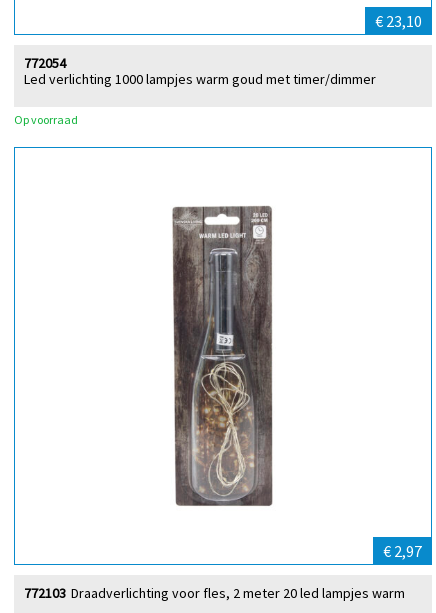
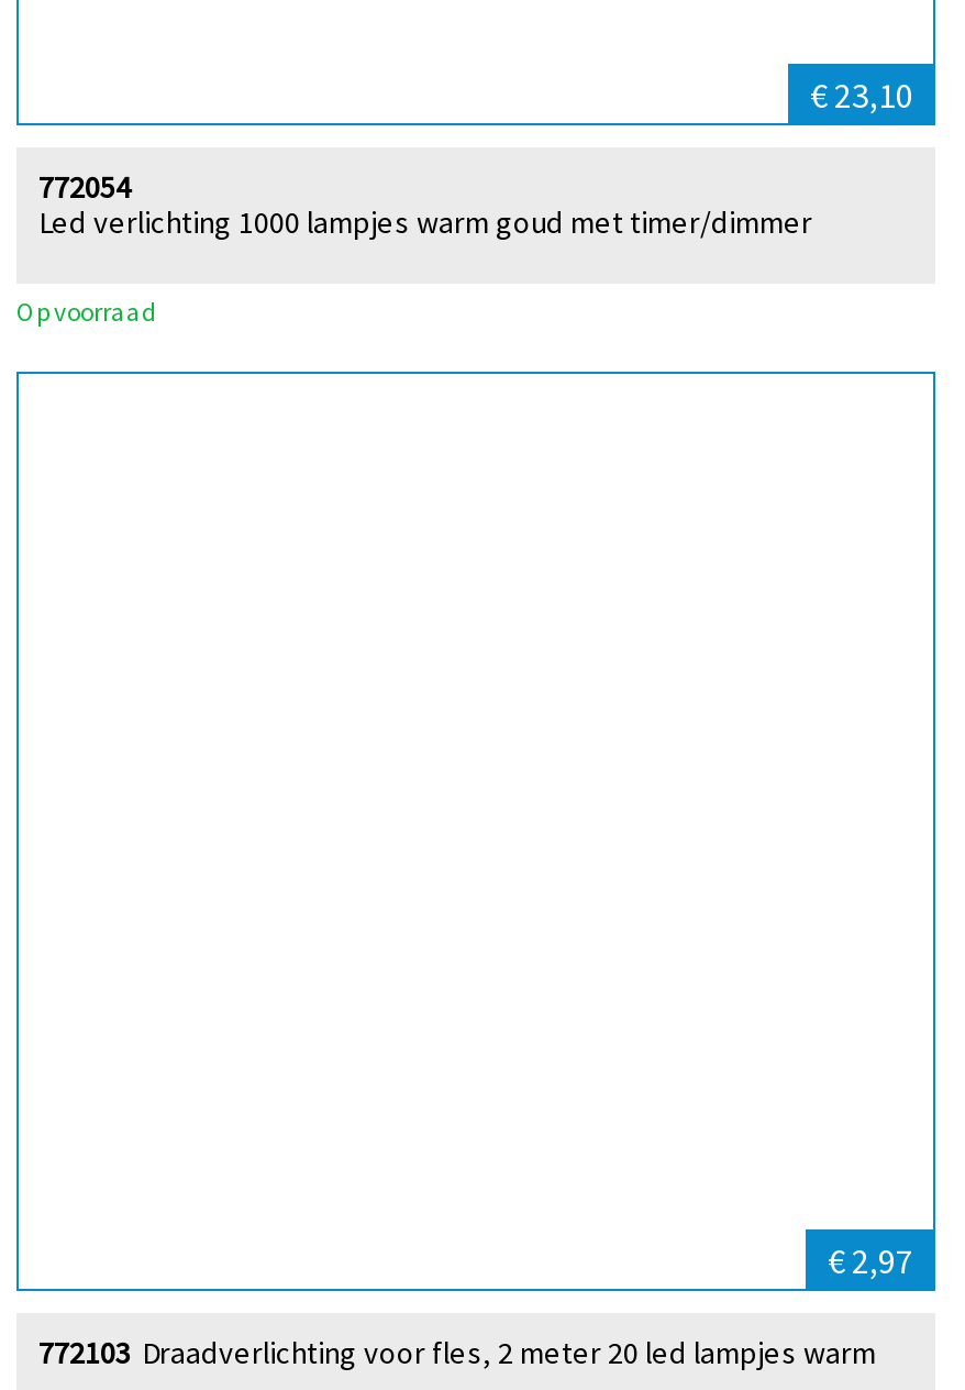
[171,205,273,507] [image] -> none

